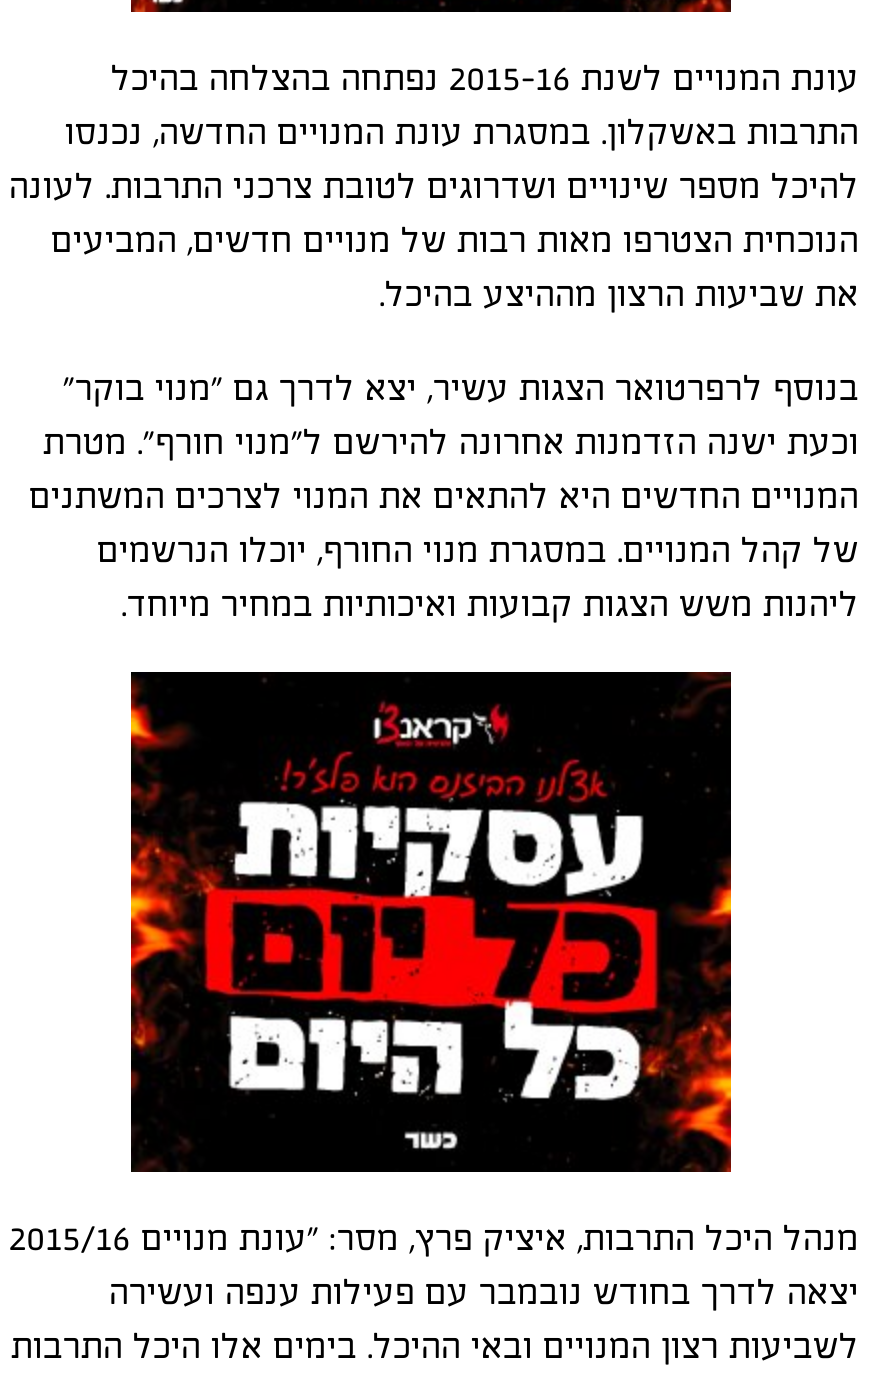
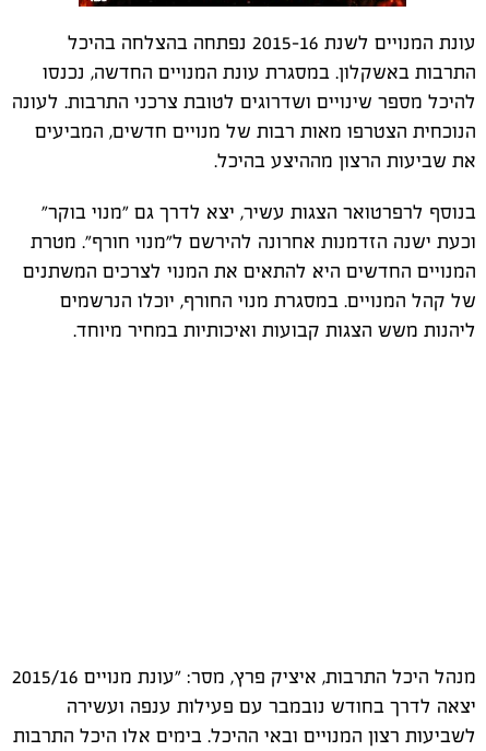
[129,670,733,1174] [image] -> none

